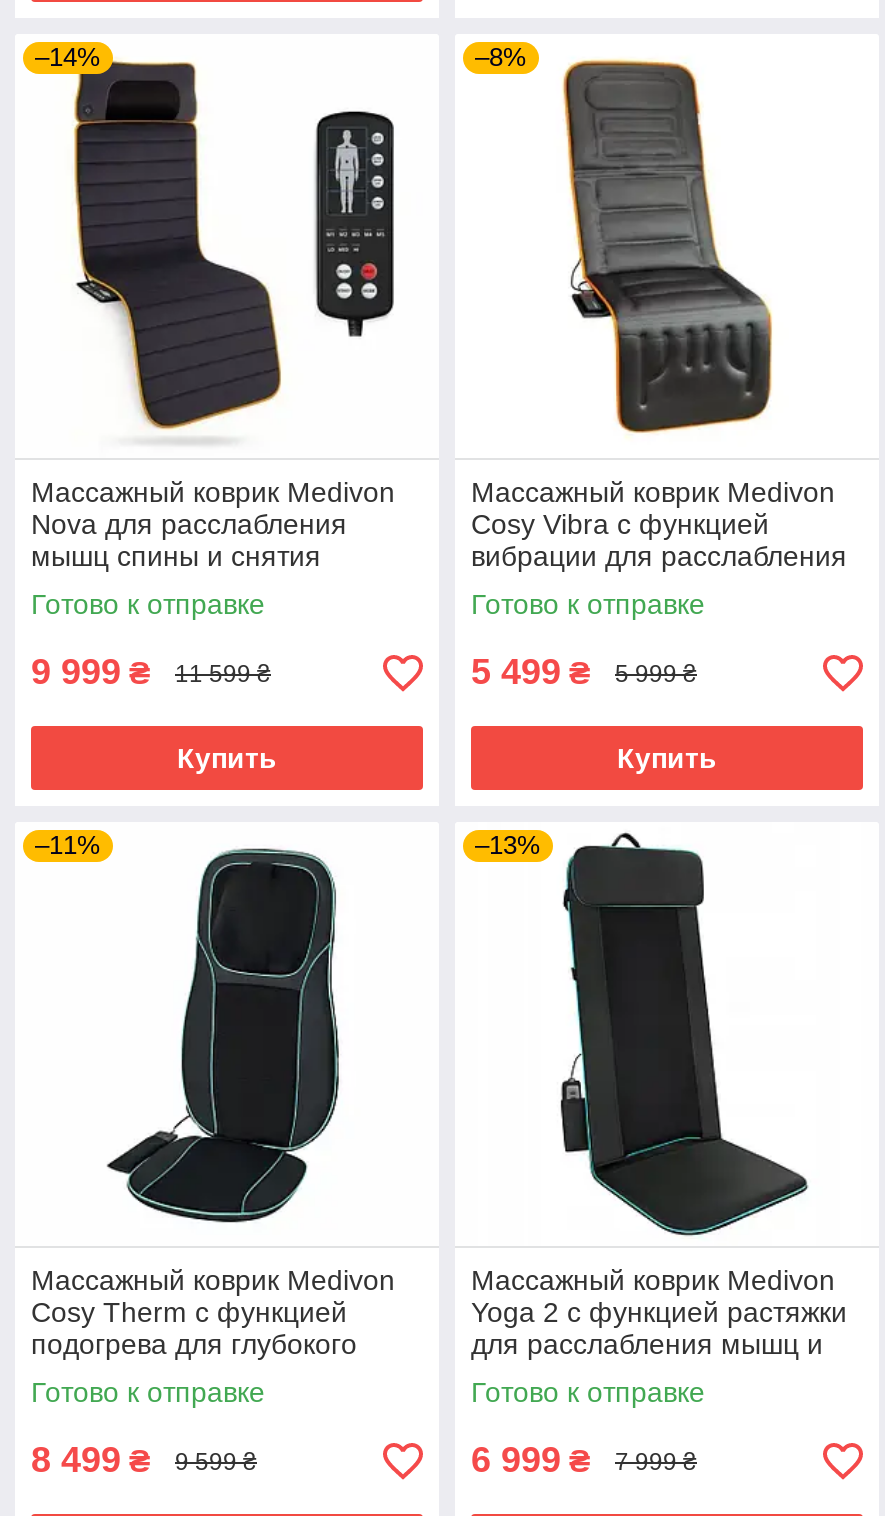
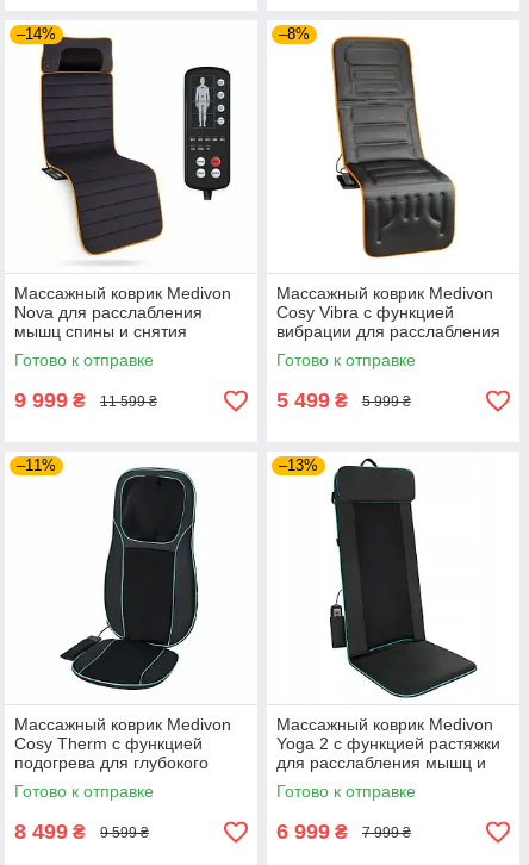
[177,742,277,774] Купить -> none
[617,742,717,774] Купить -> none

